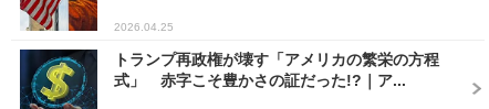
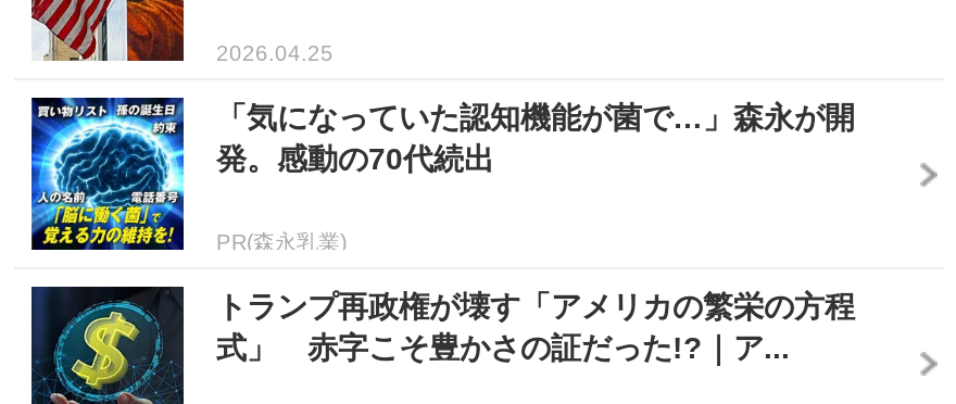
none -> [29,96,855,254] [image] | 「気になっていた認知機能が菌で…」森永が開 | 発。感動の70代続出 | PR(森永乳業)

